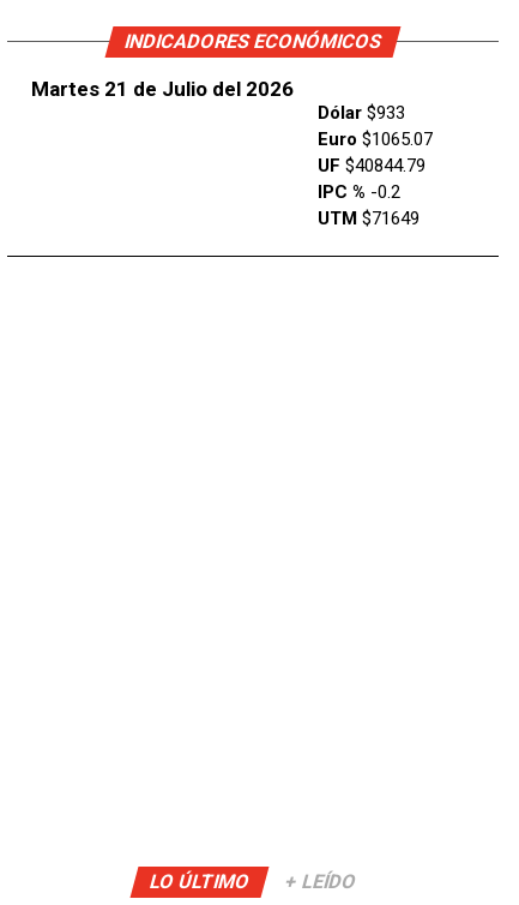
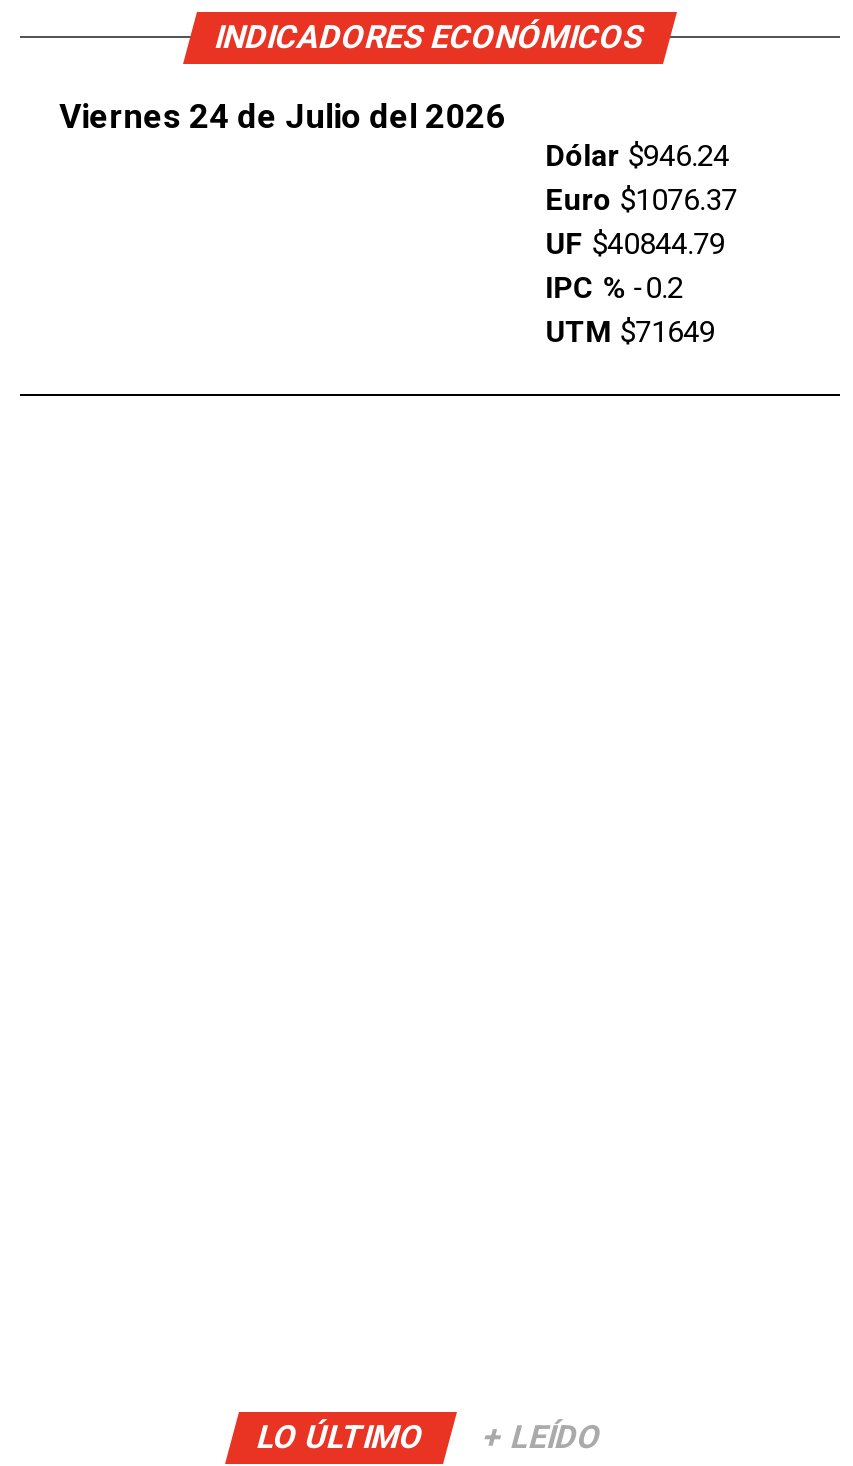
[31,76,293,100] Martes 21 de Julio del 2026 -> [59,96,505,136] Viernes 24 de Julio del 2026
[317,102,405,123] Dólar $933 -> [545,138,729,174] Dólar $946.24
[317,128,432,150] Euro $1065.07 -> [545,182,737,218] Euro $1076.37

